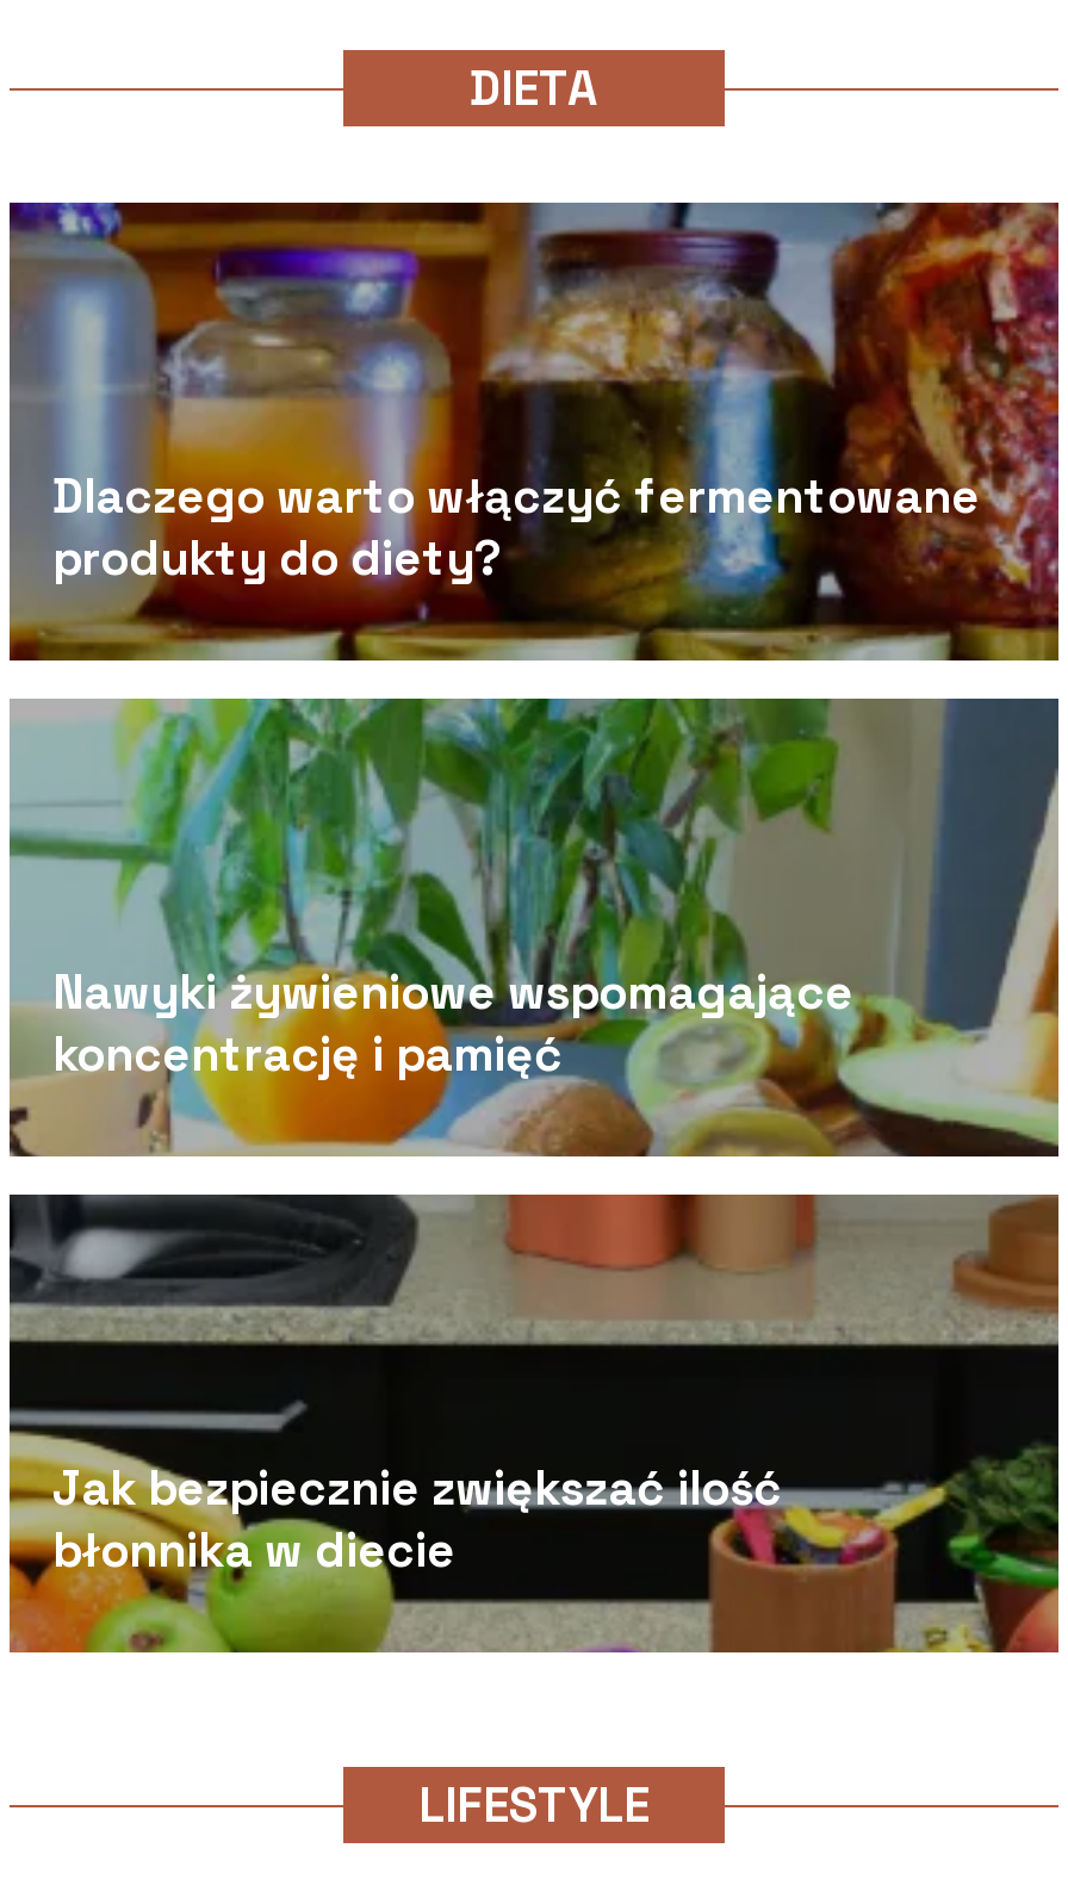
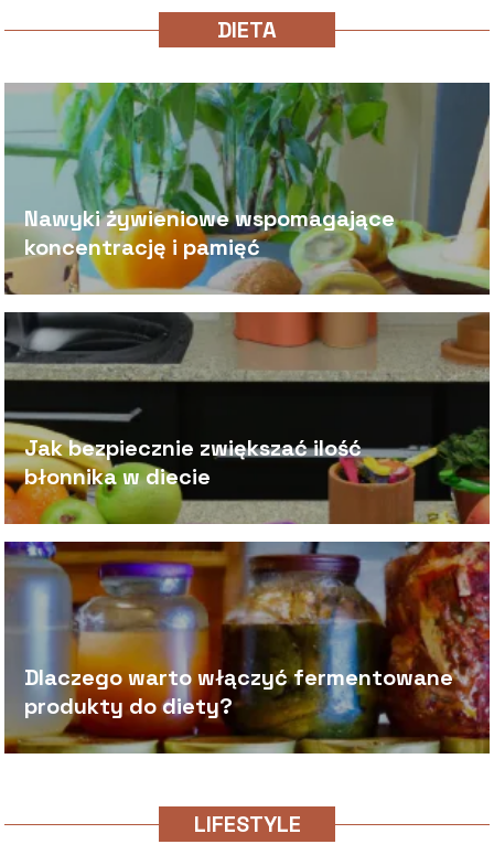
moved [10,200,1061,663] -> [3,541,491,755]: [image] | Dlaczego warto włączyć fermentowane | produkty do diety?
moved [0,694,882,1519] -> [0,81,408,462]: [image] | Nawyki żywieniowe wspomagające | koncentrację i pamięć | Jak bezpiecznie zwiększać ilość
moved [0,1400,725,1657] -> [0,407,335,526]: [image]

